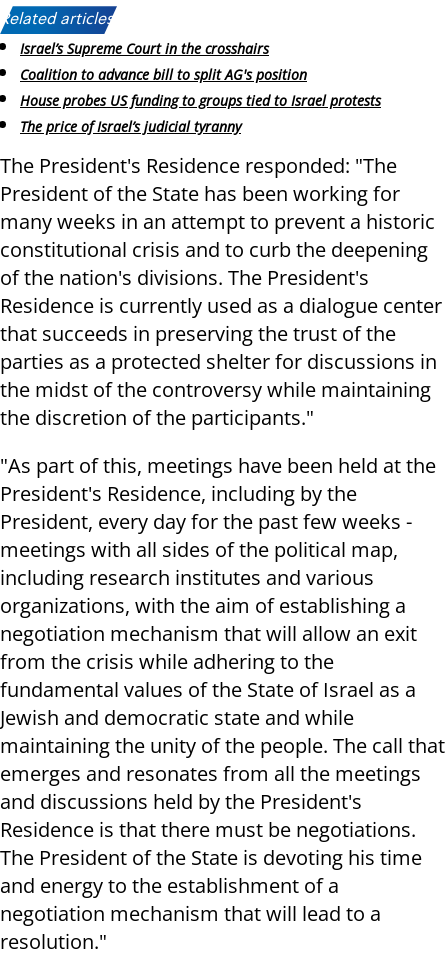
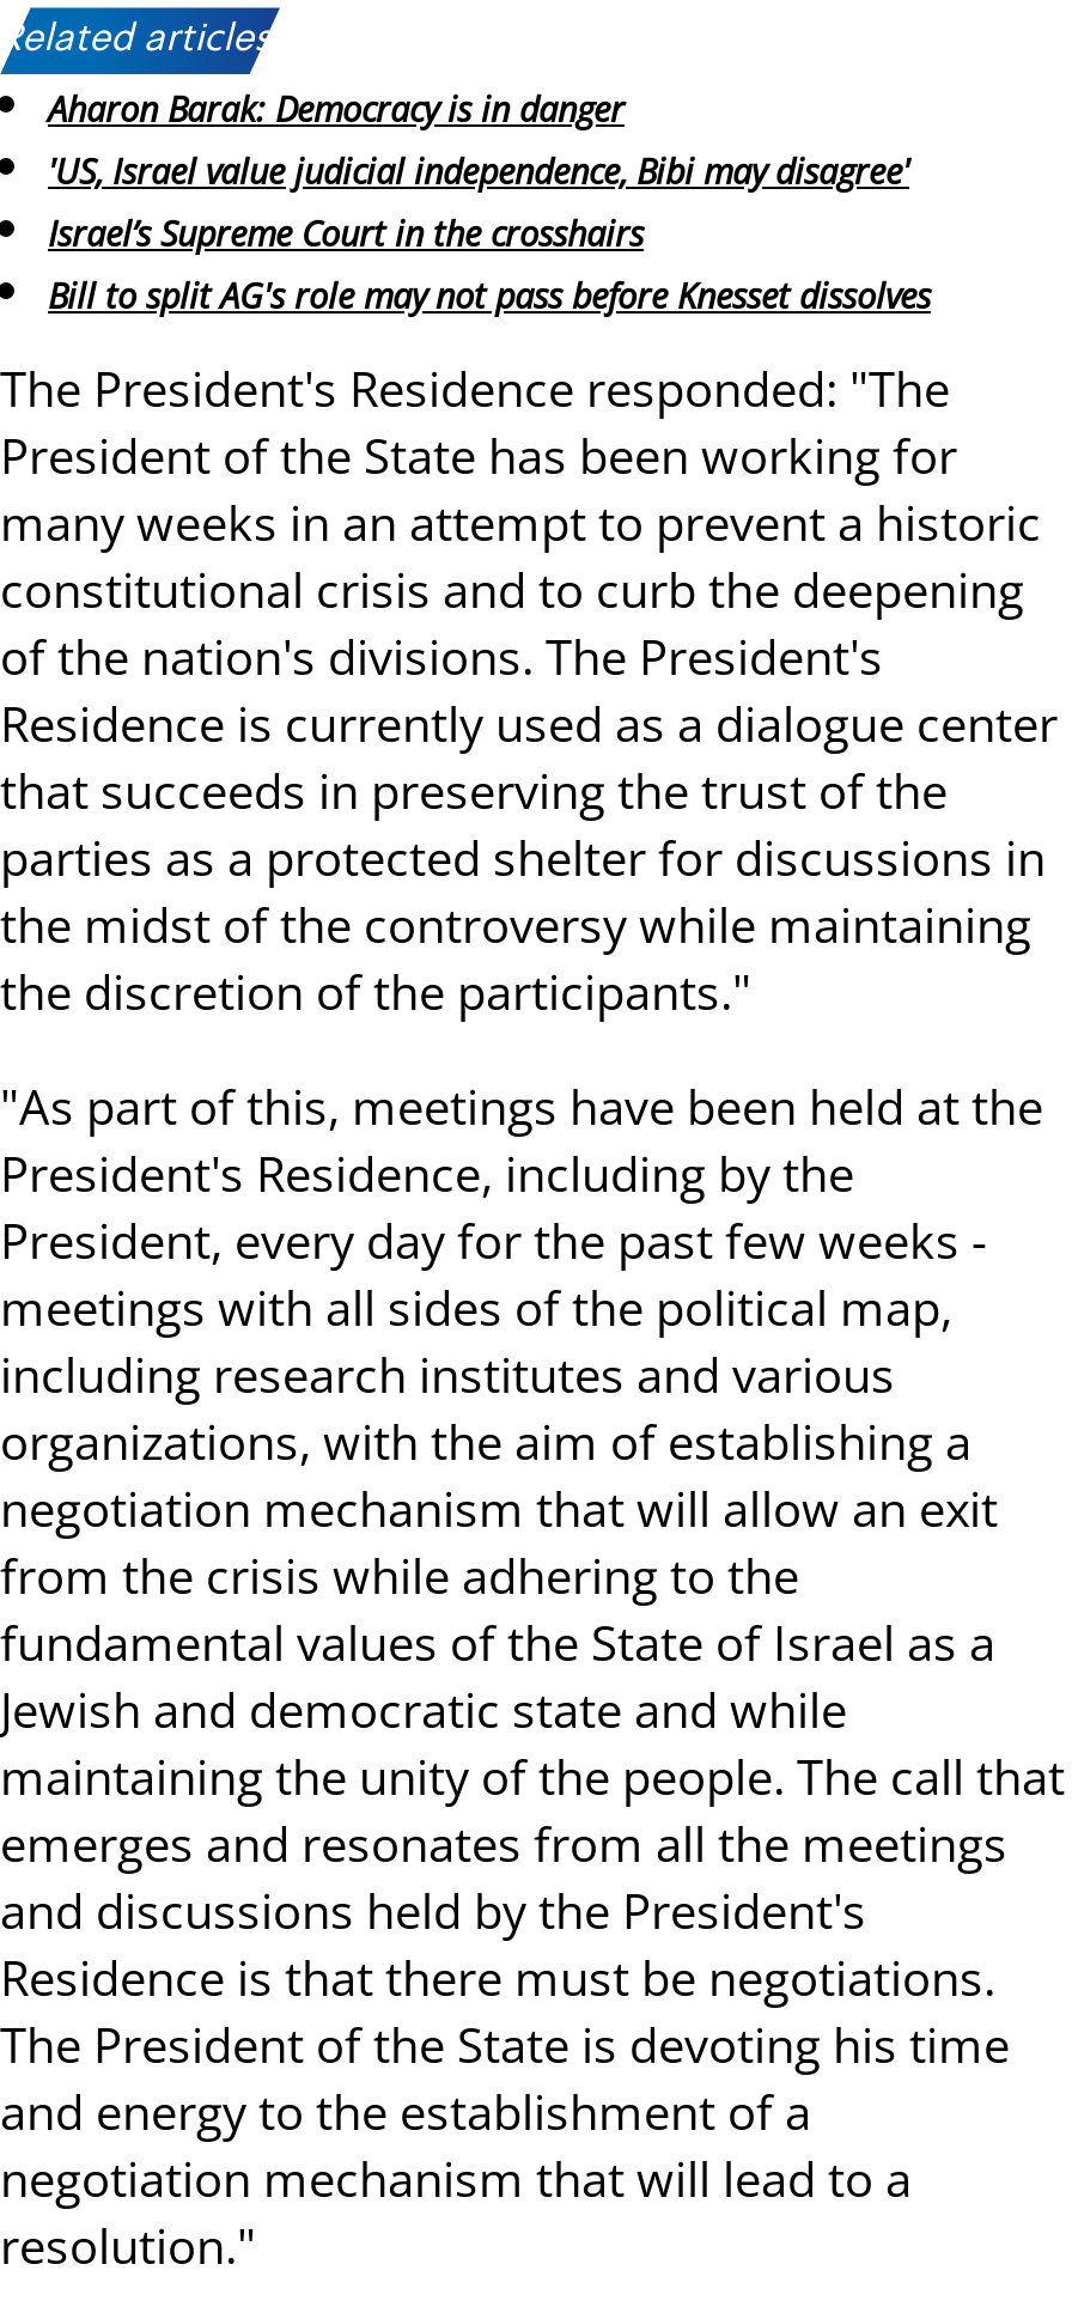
none -> [48,87,909,194] Aharon Barak: Democracy is in danger | 'US, Israel value judicial independence, Bibi may disagree'
moved [20,39,269,58] -> [48,210,644,256]: Israel’s Supreme Court in the crosshairs
[20,65,381,136] Coalition to advance bill to split AG's position | House probes US funding to groups tied to Israel protests | The price of Israel’s judicial tyranny -> [48,272,931,318] Bill to split AG's role may not pass before Knesset dissolves

